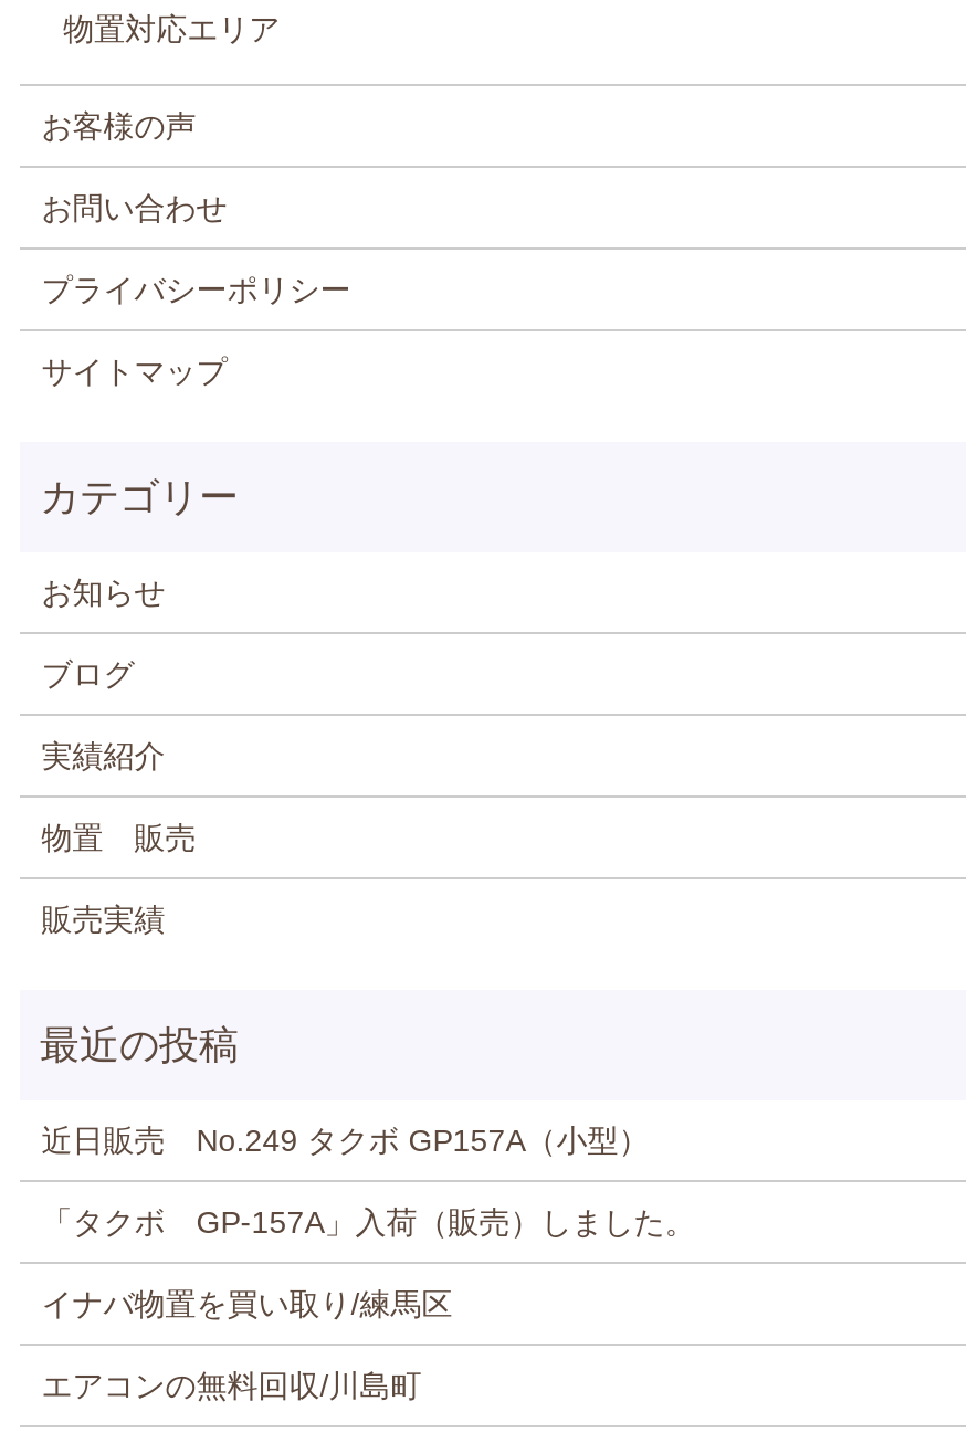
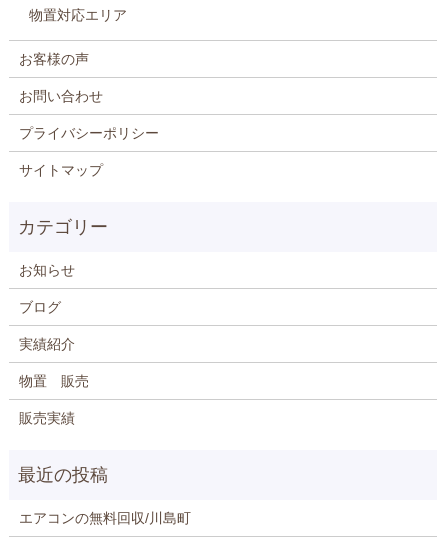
[42,1123,696,1322] 近日販売 No.249 タクボ GP157A（小型） | 「タクボ GP-157A」入荷（販売）しました。 | イナバ物置を買い取り/練馬区 -> none

